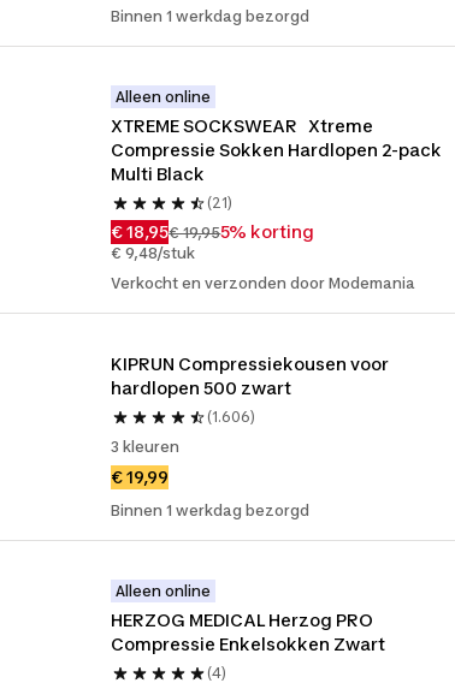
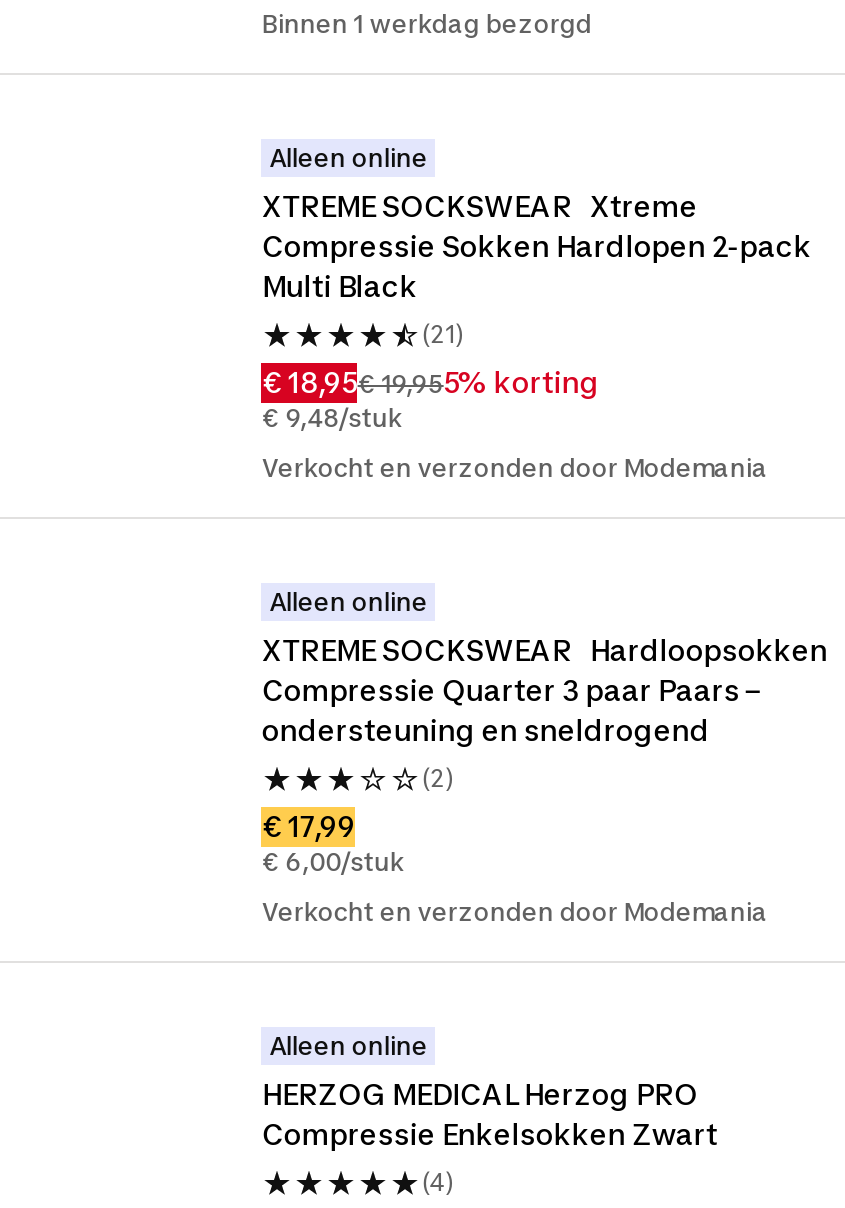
[111,354,389,398] KIPRUN Compressiekousen voor | hardlopen 500 zwart -> [270,587,428,617] Alleen online
[207,408,256,426] (1.606) -> [262,633,828,747] XTREME SOCKSWEAR Hardloopsokken | Compressie Quarter 3 paar Paars – | ondersteuning en sneldrogend
[111,438,180,456] 3 kleuren -> [422,763,454,793] (2)
[111,467,169,487] € 19,99 -> [262,809,404,877] € 17,99 | € 6,00/stuk
[111,501,310,519] Binnen 1 werkdag bezorgd -> [262,897,768,927] Verkocht en verzonden door Modemania

